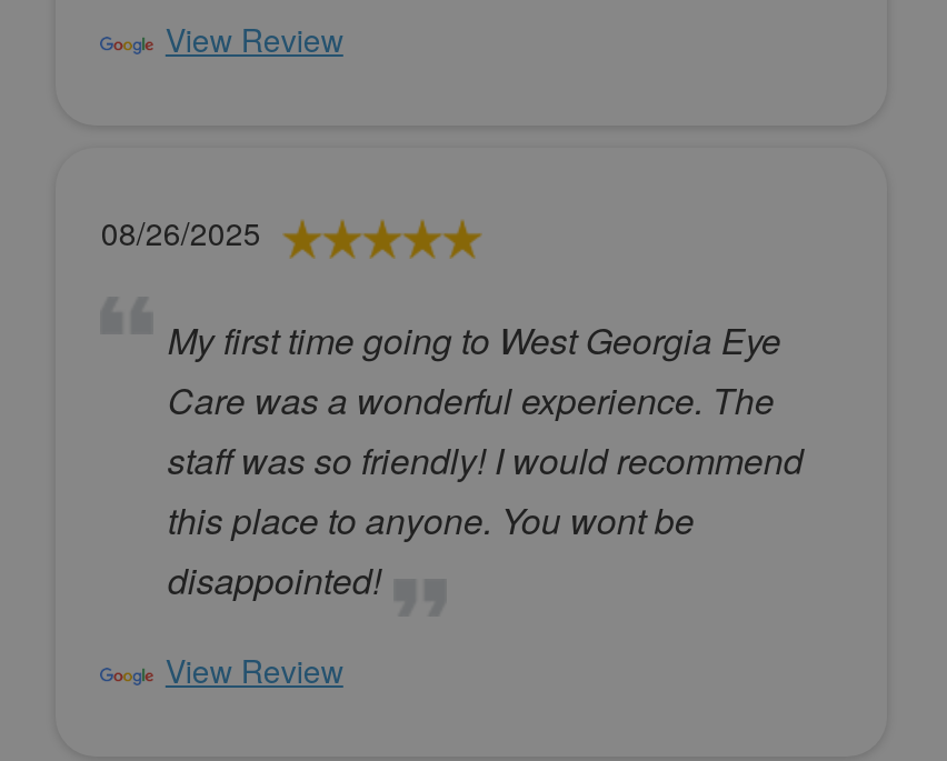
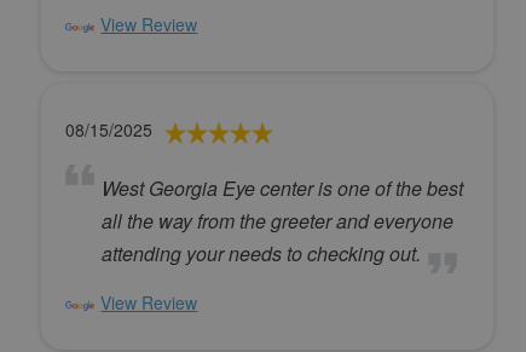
[101,210,261,254] 08/26/2025 -> [66,117,153,142] 08/15/2025
[168,314,803,605] My first time going to West Georgia Eye | Care was a wonderful experience. The | staff was so friendly! I would recommend | this place to anyone. You wont be | disappointed! -> [102,174,464,267] West Georgia Eye center is one of the best | all the way from the greeter and everyone | attending your needs to checking out.

